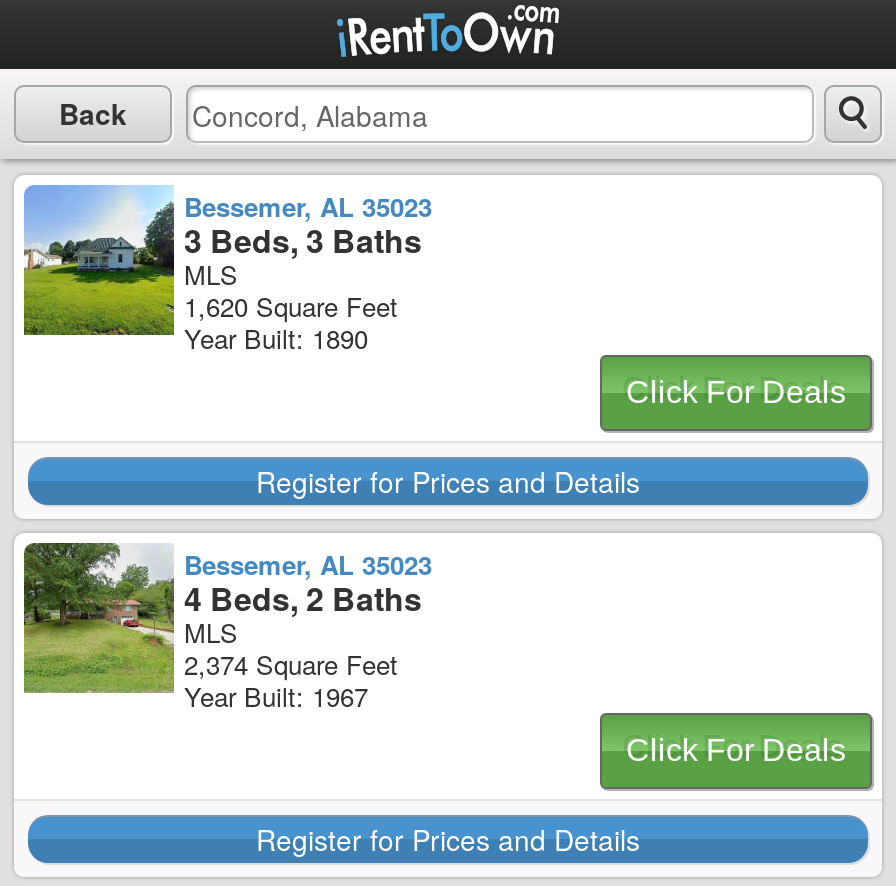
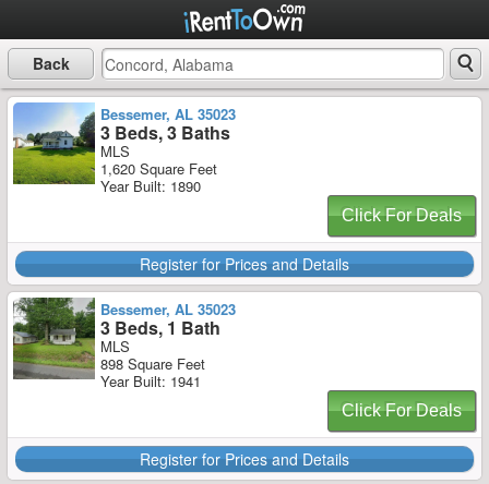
[22,541,422,693] [image] | 4 Beds, 2 Baths -> [13,297,220,379] [image] | 3 Beds, 1 Bath
[184,645,398,683] 2,374 Square Feet -> [100,353,205,374] 898 Square Feet
[184,677,368,715] Year Built: 1967 -> [100,371,201,391] Year Built: 1941

